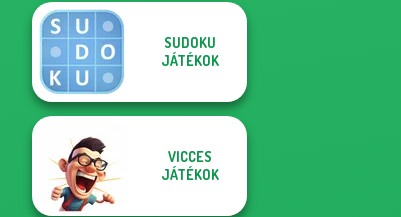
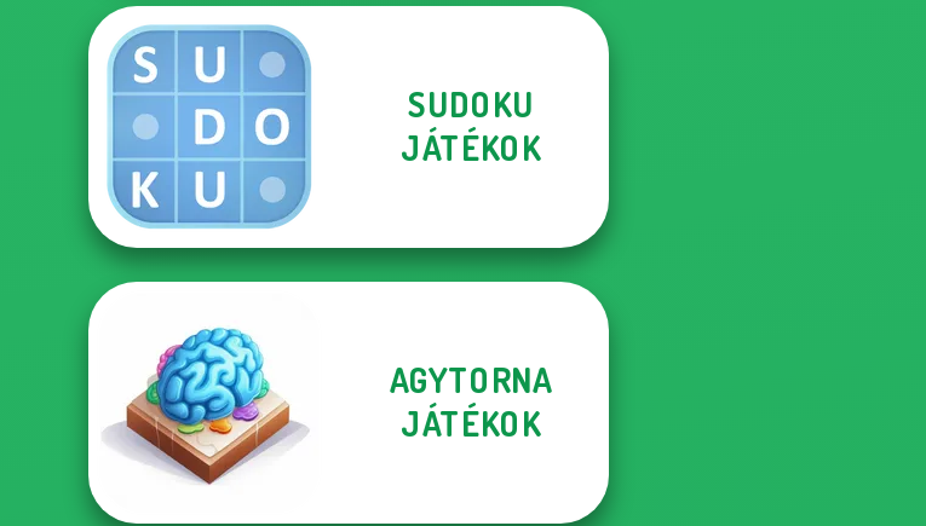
[41,135,120,212] [image] -> [105,325,306,511] [image]
[168,148,212,165] VICCES -> [390,359,552,400] AGYTORNA

